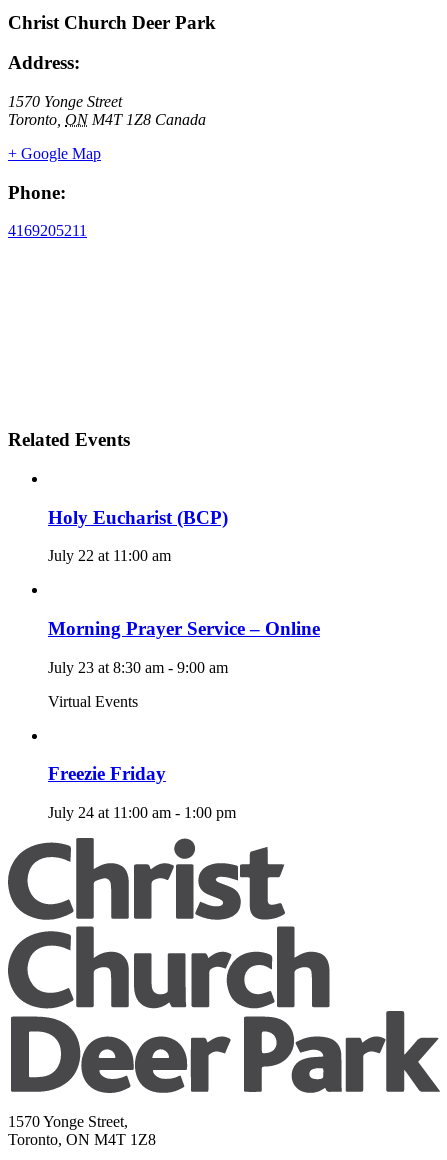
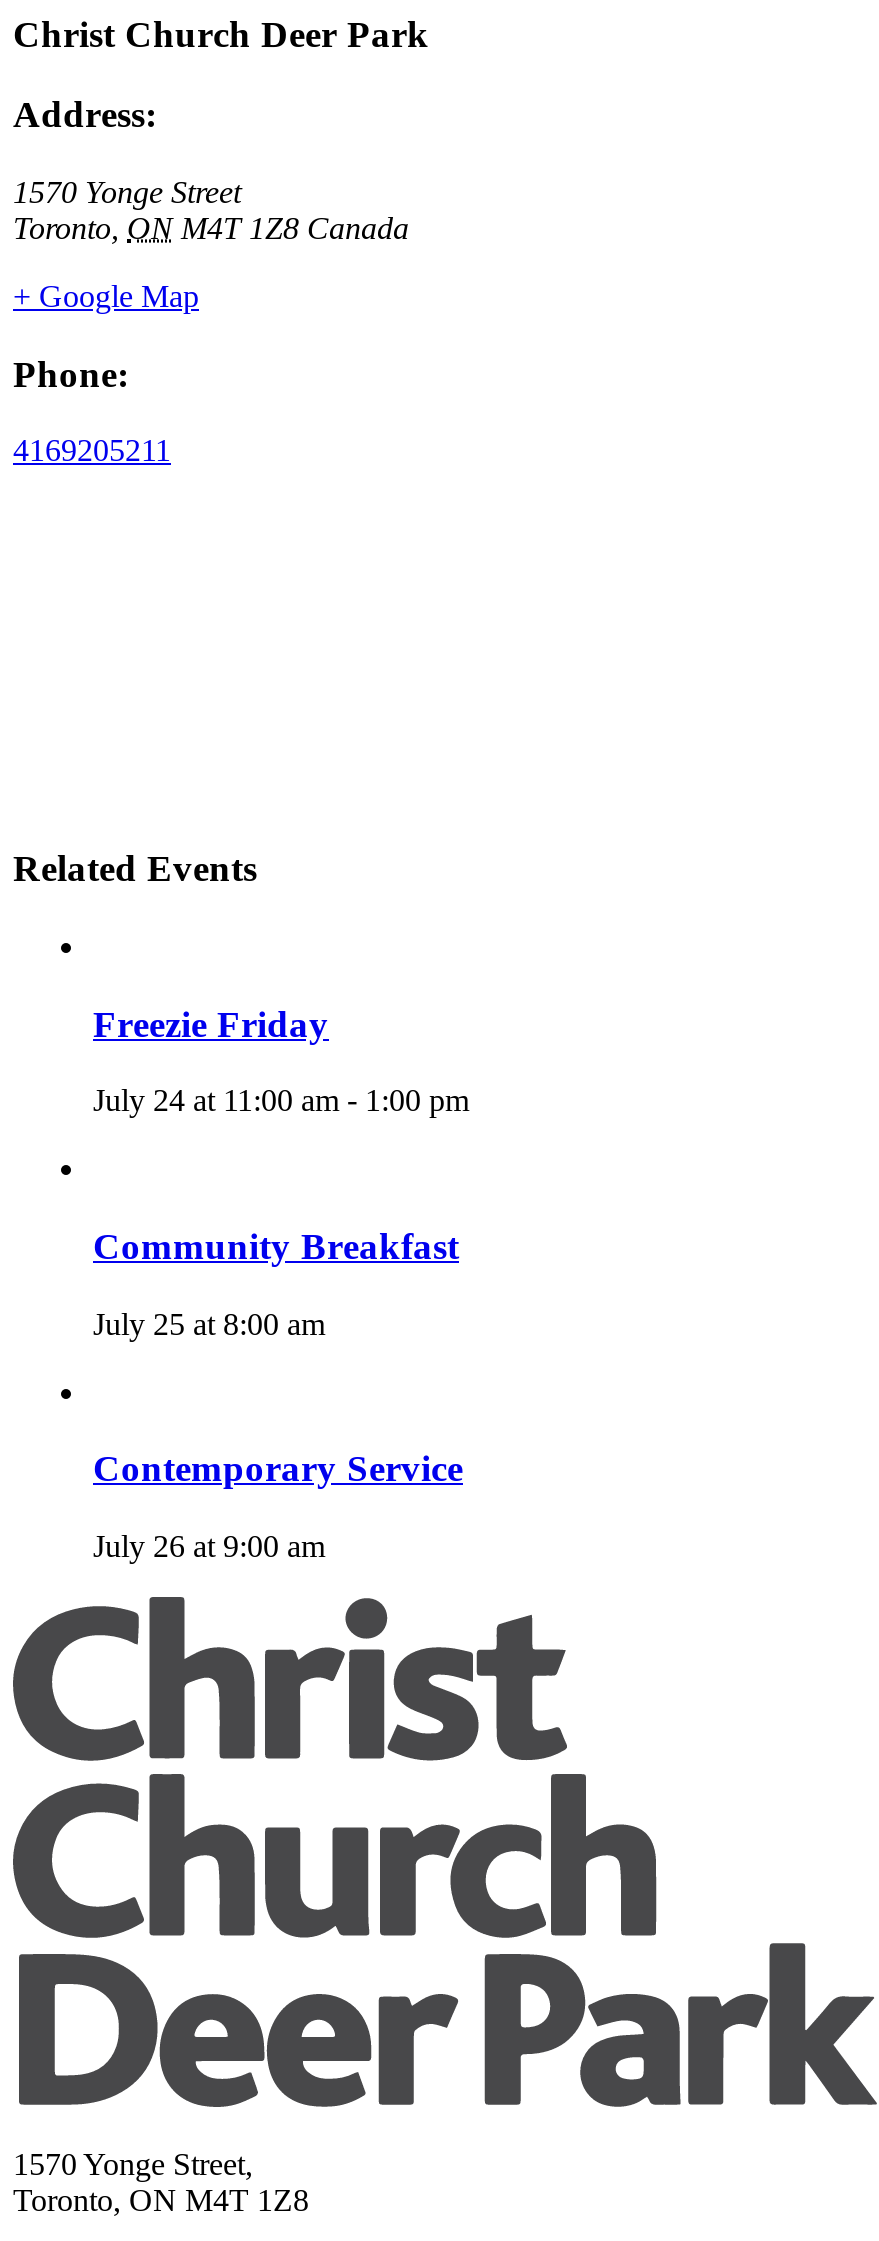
[48,507,228,564] Holy Eucharist (BCP) | July 22 at 11:00 am -> none
[48,618,320,710] Morning Prayer Service – Online | July 23 at 8:30 am - 9:00 am | Virtual Events -> none
moved [48,763,236,821] -> [93,1002,469,1118]: Freezie Friday | July 24 at 11:00 am - 1:00 pm
none -> [93,1225,459,1341] Community Breakfast | July 25 at 8:00 am
none -> [93,1448,463,1563] Contemporary Service | July 26 at 9:00 am

